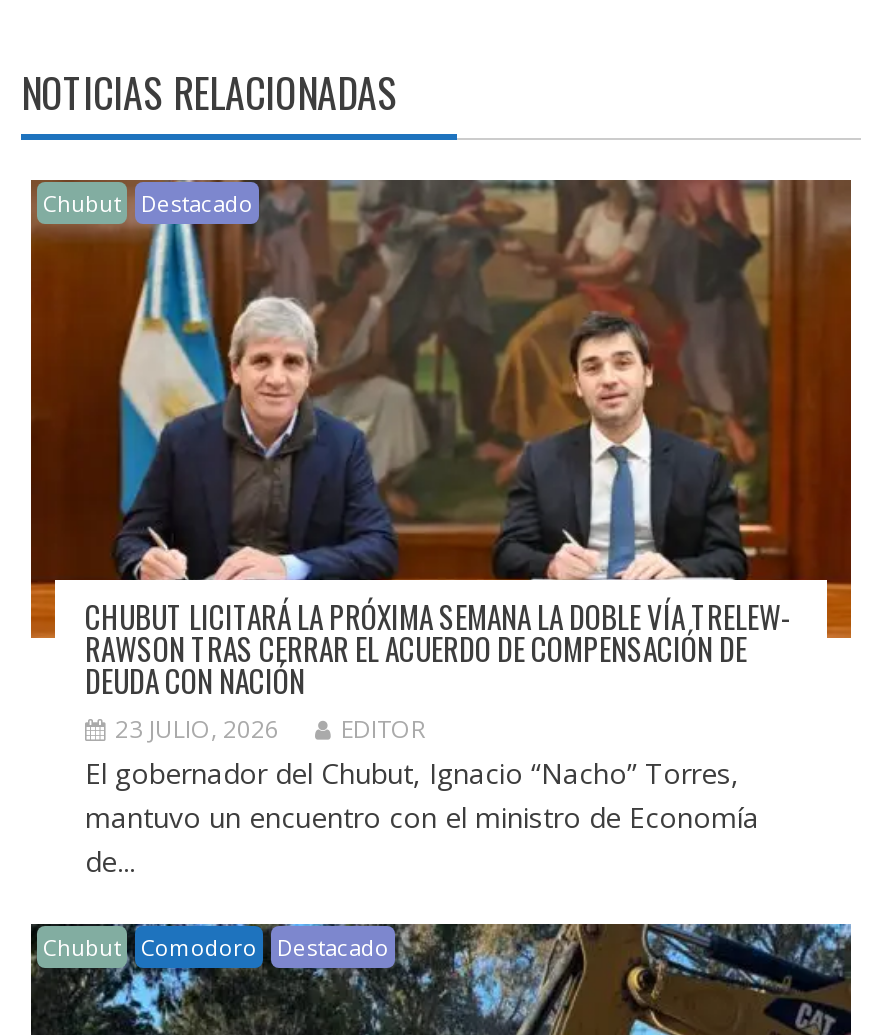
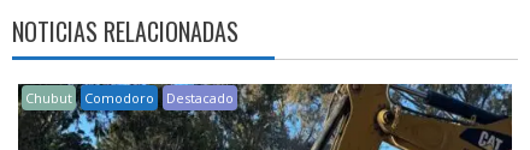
[29,178,853,640] [image] | Destacado -> none
[43,594,791,962] CHUBUT LICITARÁ LA PRÓXIMA SEMANA LA DOBLE VÍA TRELEW- | RAWSON TRAS CERRAR EL ACUERDO DE COMPENSACIÓN DE | DEUDA CON NACIÓN | 23 JULIO, 2026 | EDITOR | El gobernador del Chubut, Ignacio “Nacho” Torres, | mantuvo un encuentro con el ministro de Economía | de... | Chubut -> none

